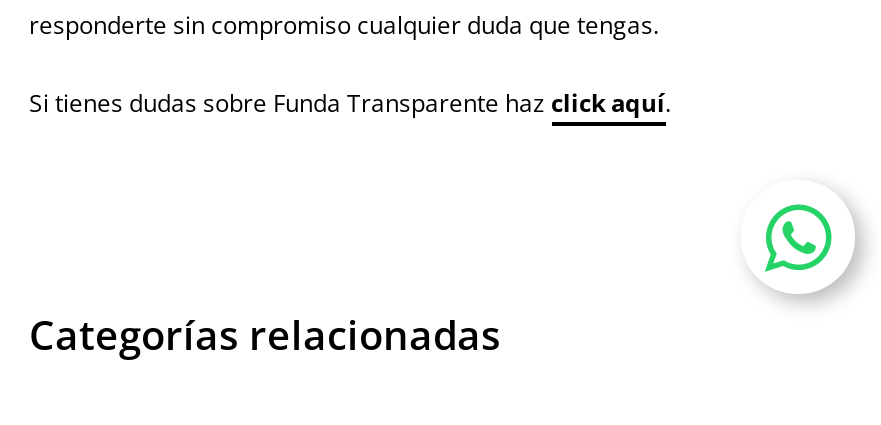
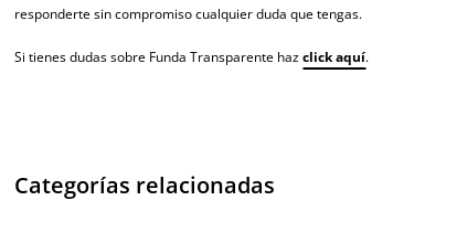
[759,198,867,306] [image] -> none

